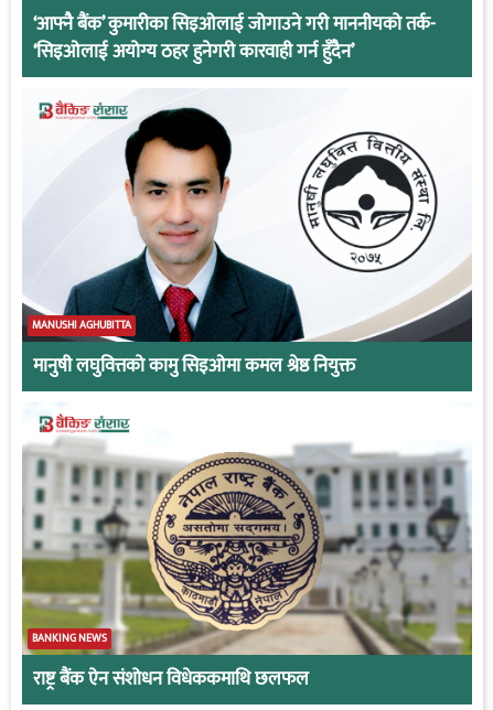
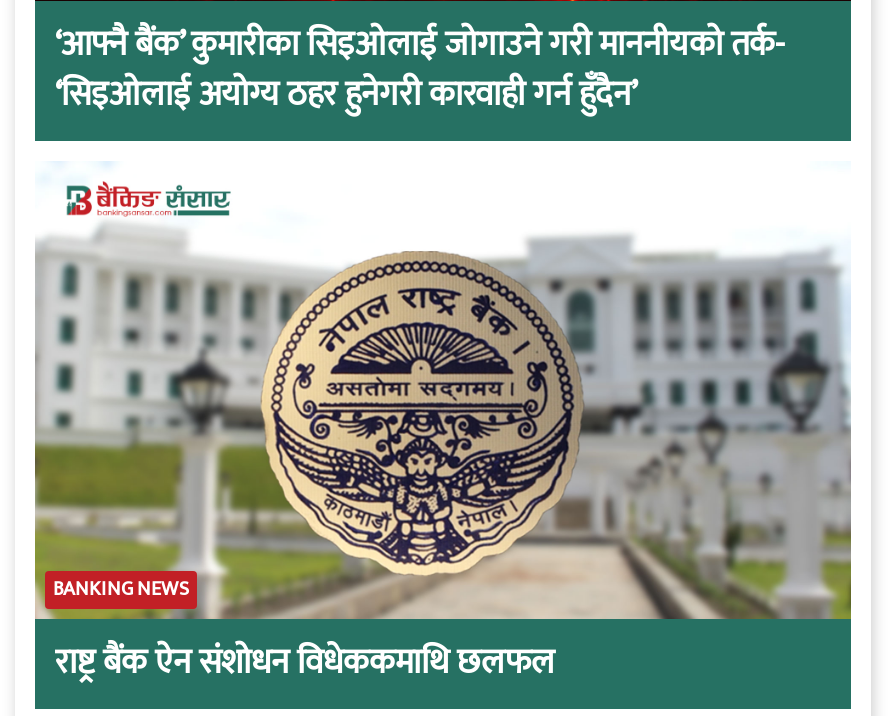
[22,106,472,381] [image] | MANUSHI AGHUBITTA | मानुषी लघुवित्तको कामु सिइओमा कमल श्रेष्ठ नियुक्त -> none

